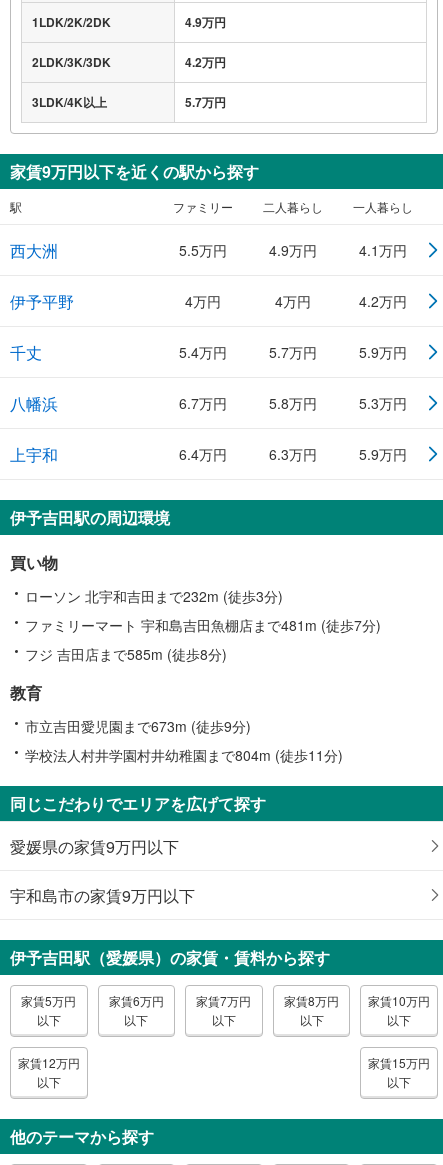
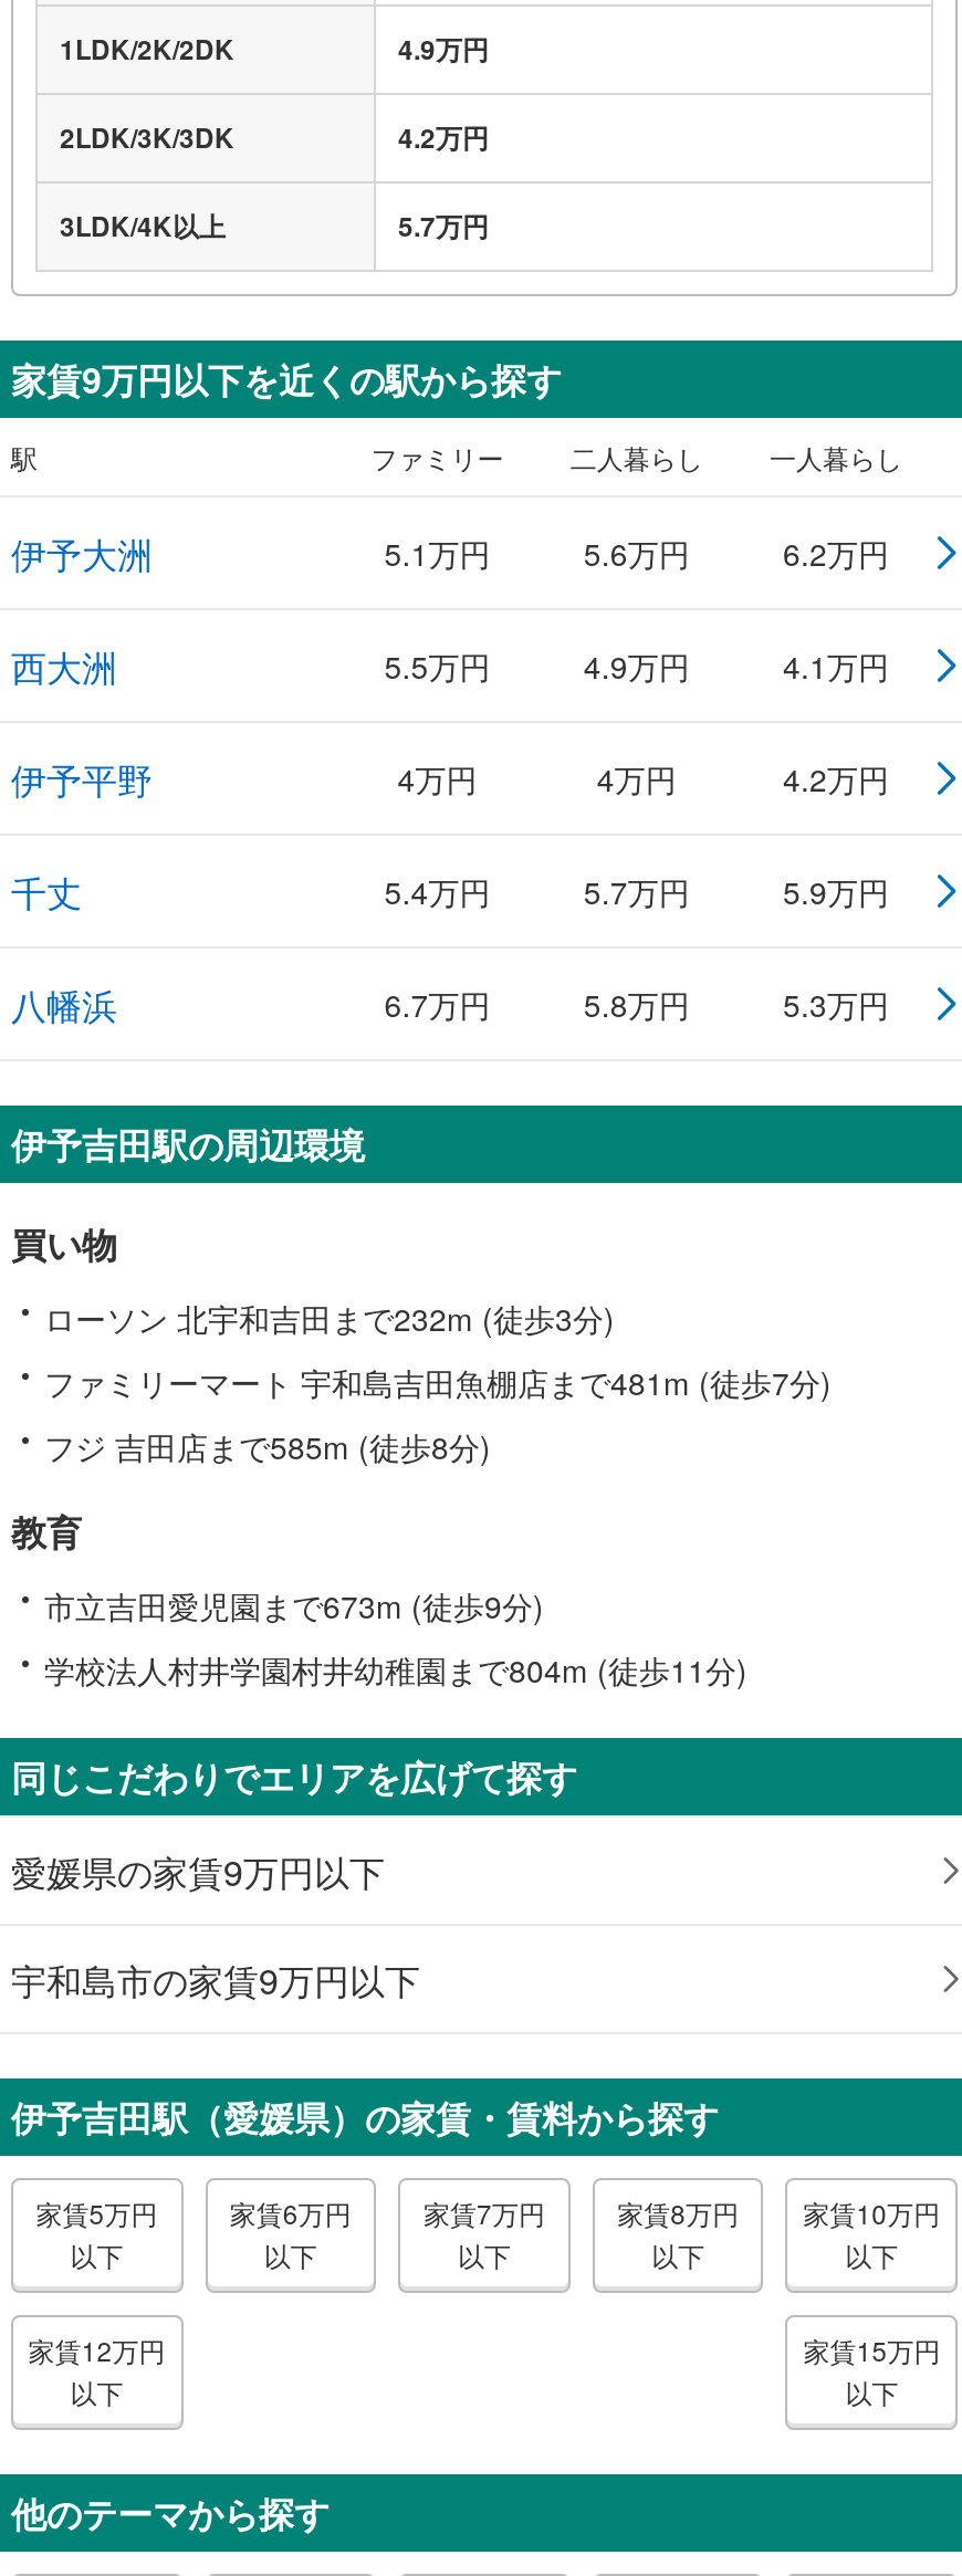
none -> [11,527,889,578] 伊予大洲 | 5.1万円 | 5.6万円 | 6.2万円
moved [10,238,407,414] -> [11,640,889,1029]: 西大洲 | 5.5万円 | 4.9万円 | ... | 5.8万円 | 5.3万円
[10,442,407,465] 上宇和 | 6.4万円 | 6.3万円 | 5.9万円 -> none

